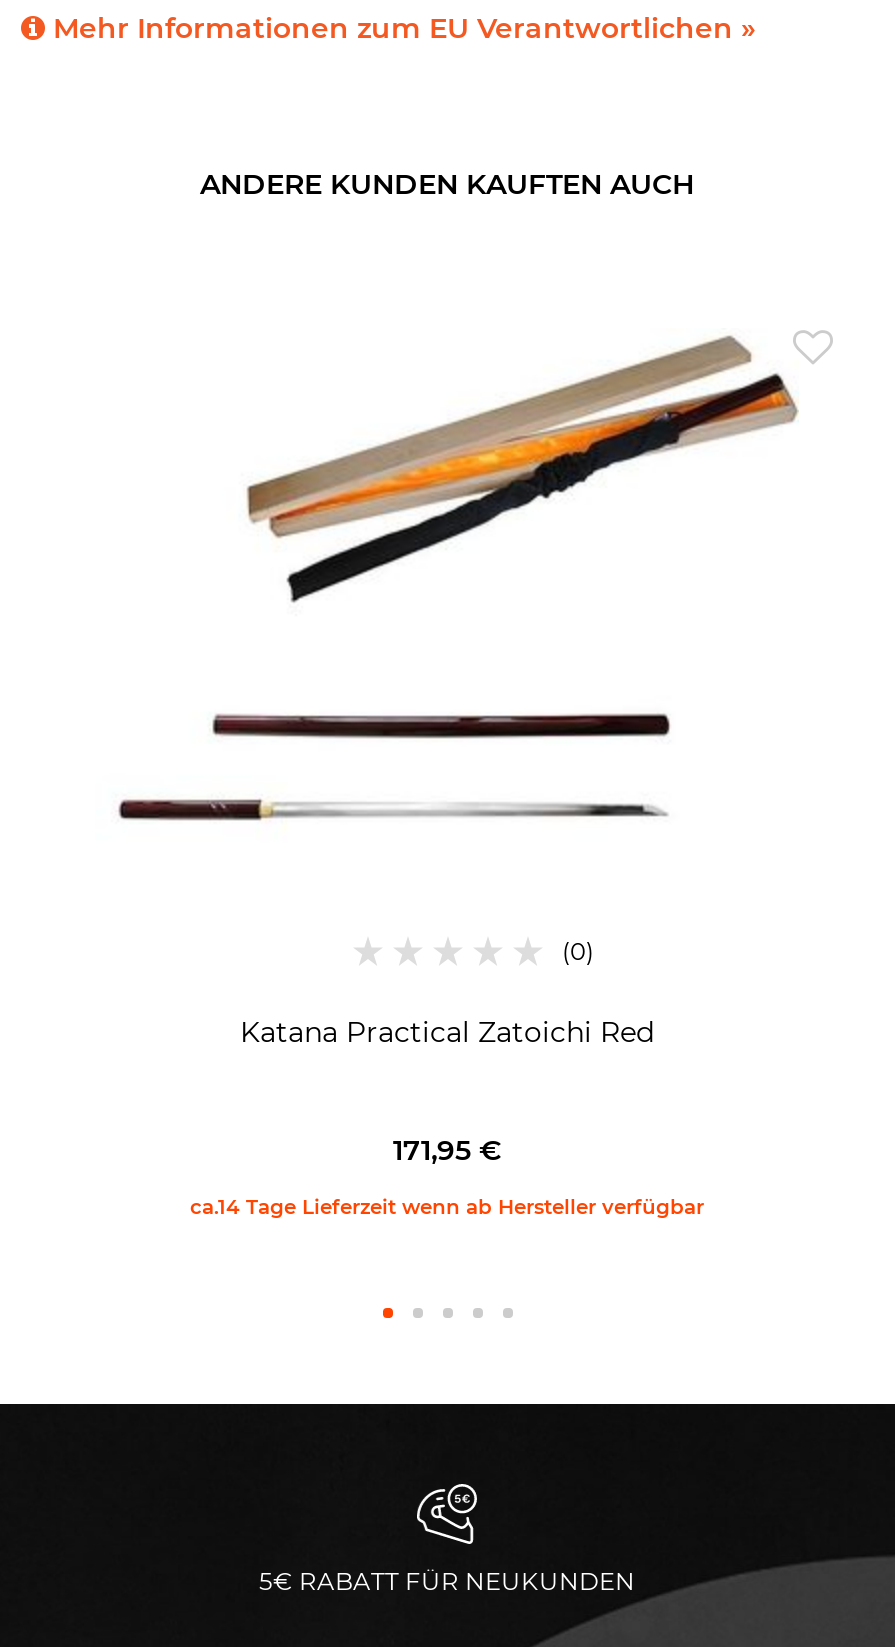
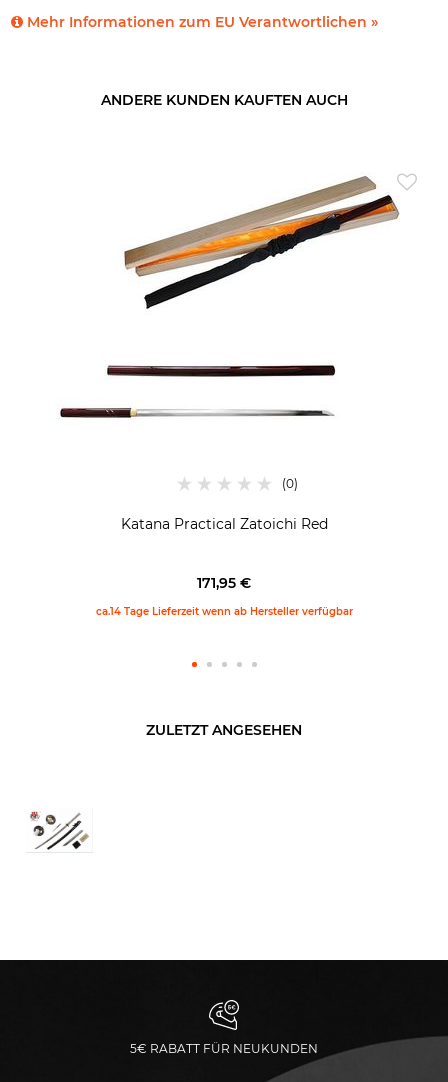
none -> [29,811,89,850] [image]
none -> [146,721,302,739] ZULETZT ANGESEHEN

